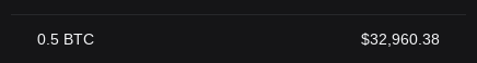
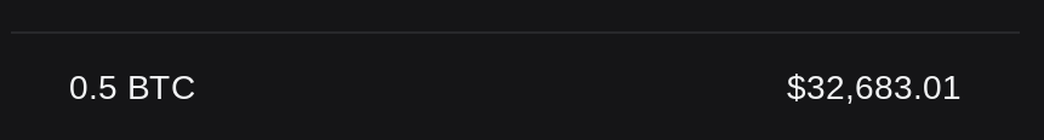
[361,30,440,48] $32,960.38 -> [787,68,962,106] $32,683.01

